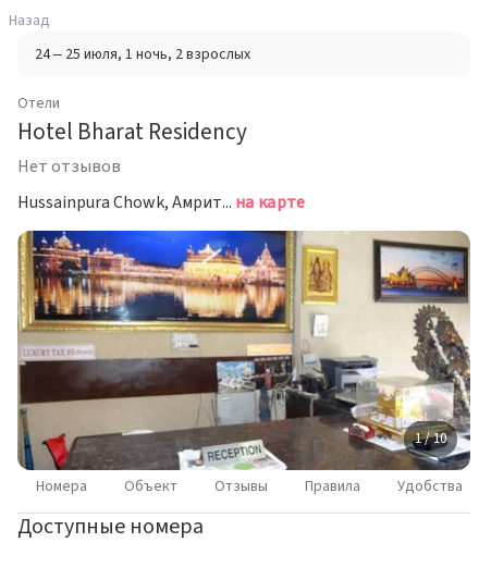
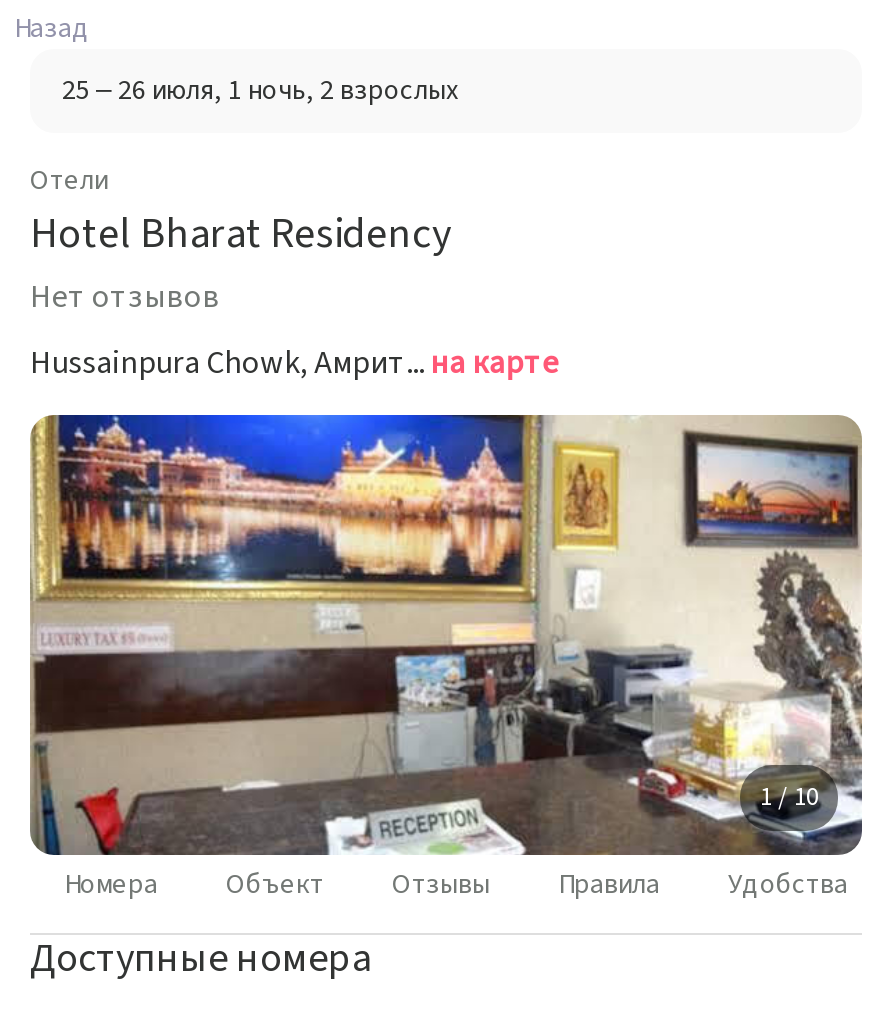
[35,44,250,65] 24 – 25 июля, 1 ночь, 2 взрослых -> [62,71,458,111] 25 – 26 июля, 1 ночь, 2 взрослых

